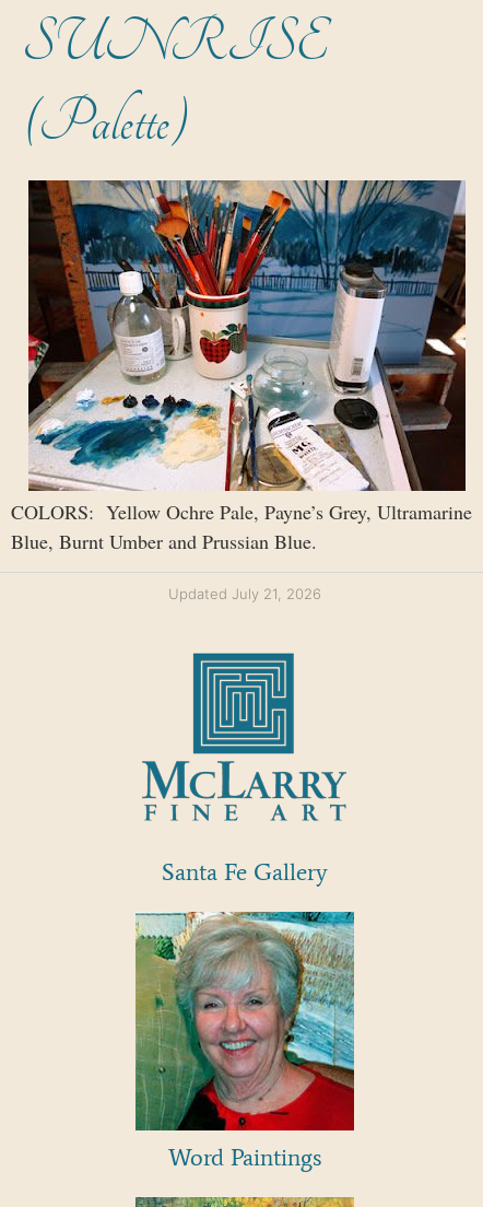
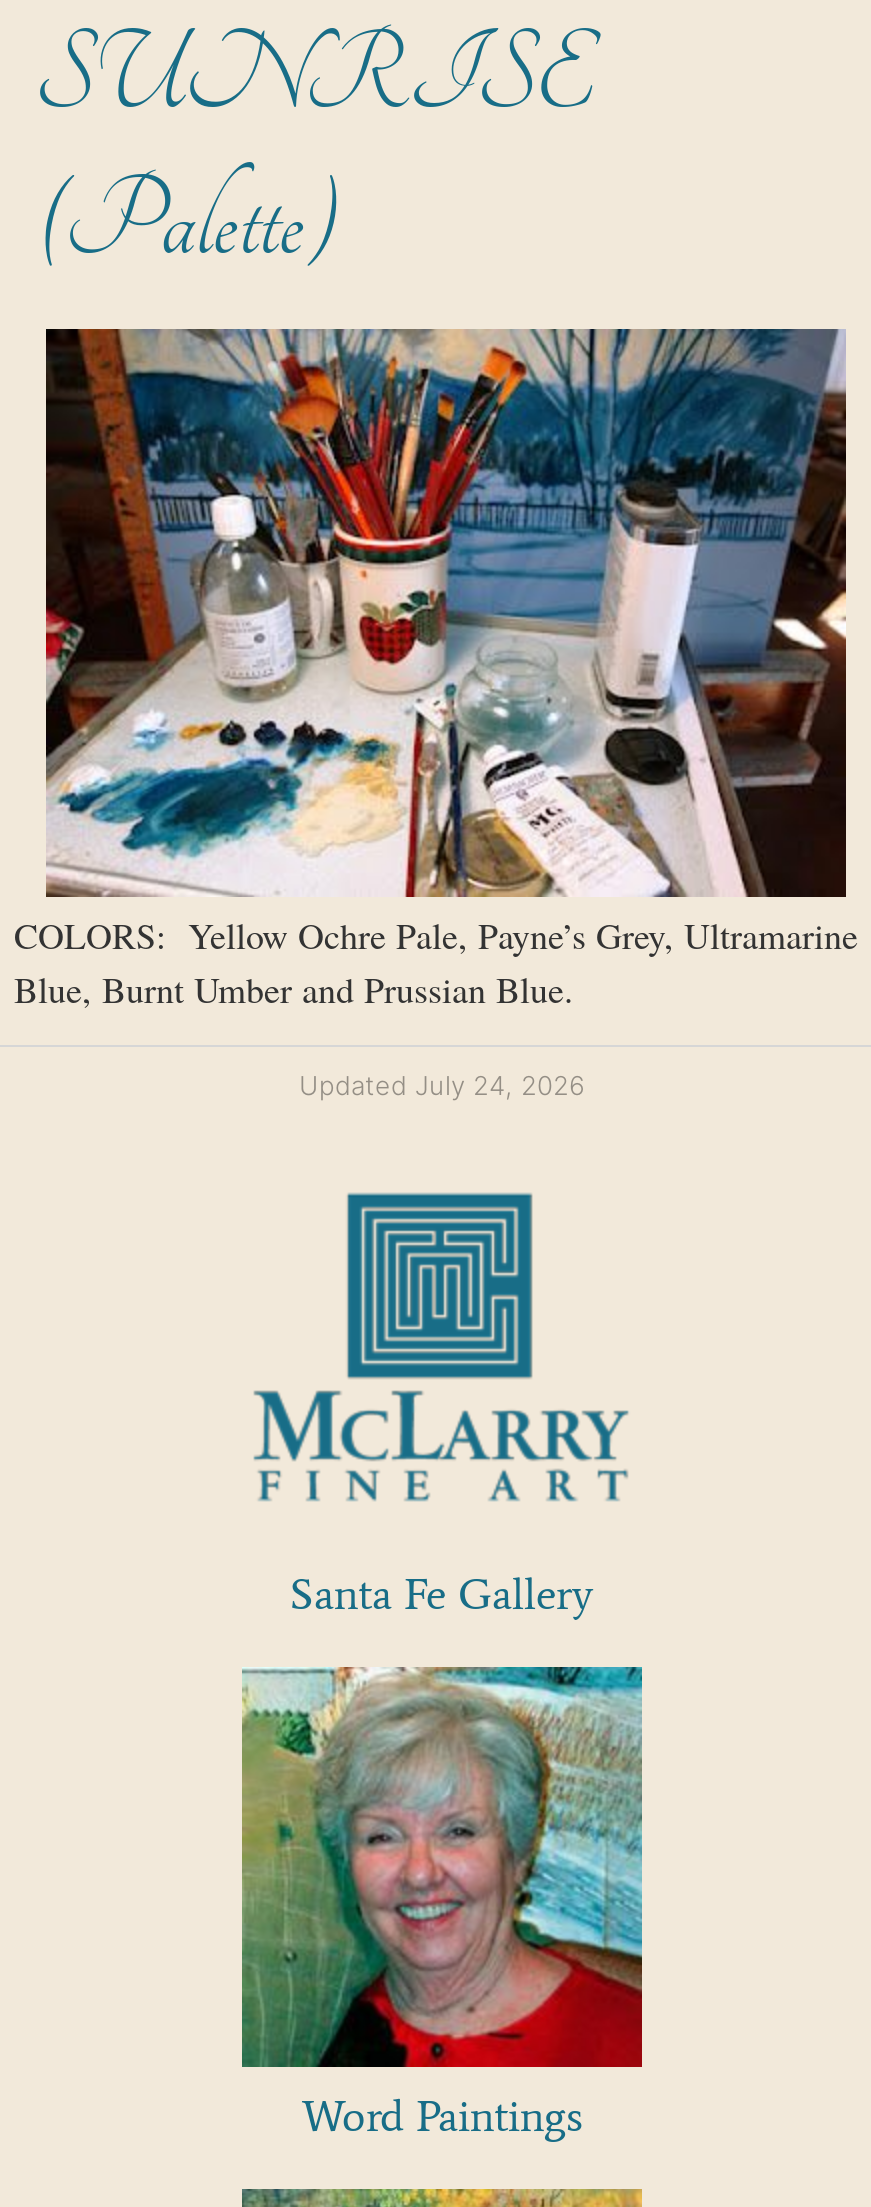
[168,585,321,602] Updated July 21, 2026 -> [299,1069,585,1101] Updated July 24, 2026

